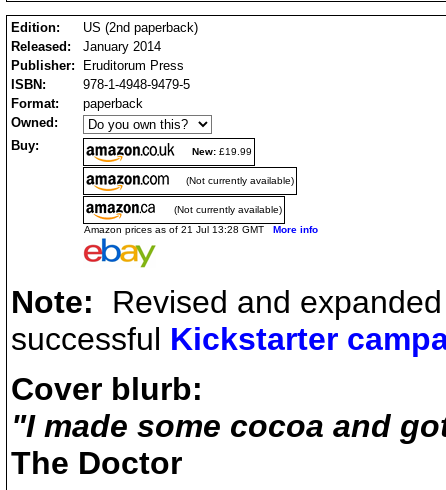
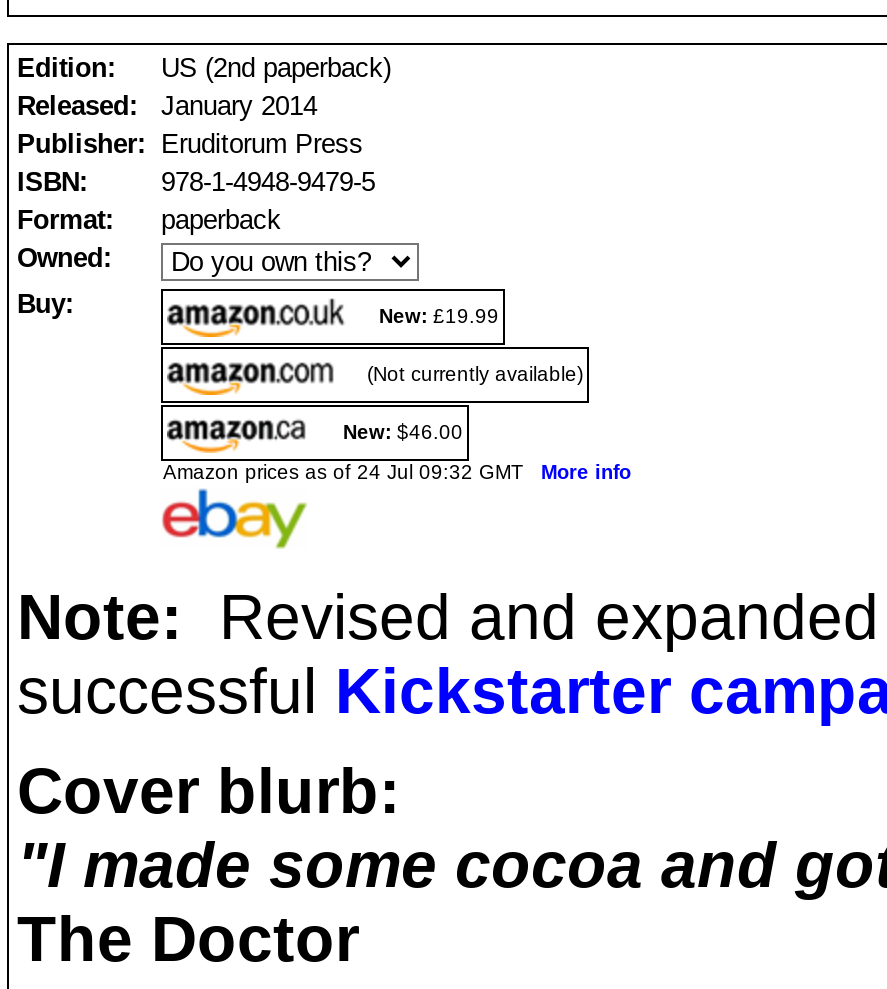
[174,204,282,215] (Not currently available) -> [343,422,463,444] New: $46.00
[84,224,318,235] Amazon prices as of 21 Jul 13:28 GMT More info -> [163,462,631,484] Amazon prices as of 24 Jul 09:32 GMT More info

